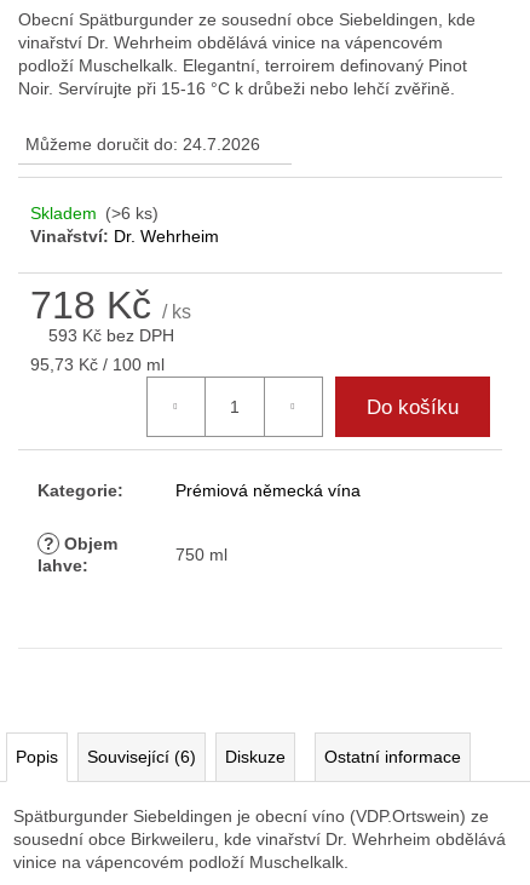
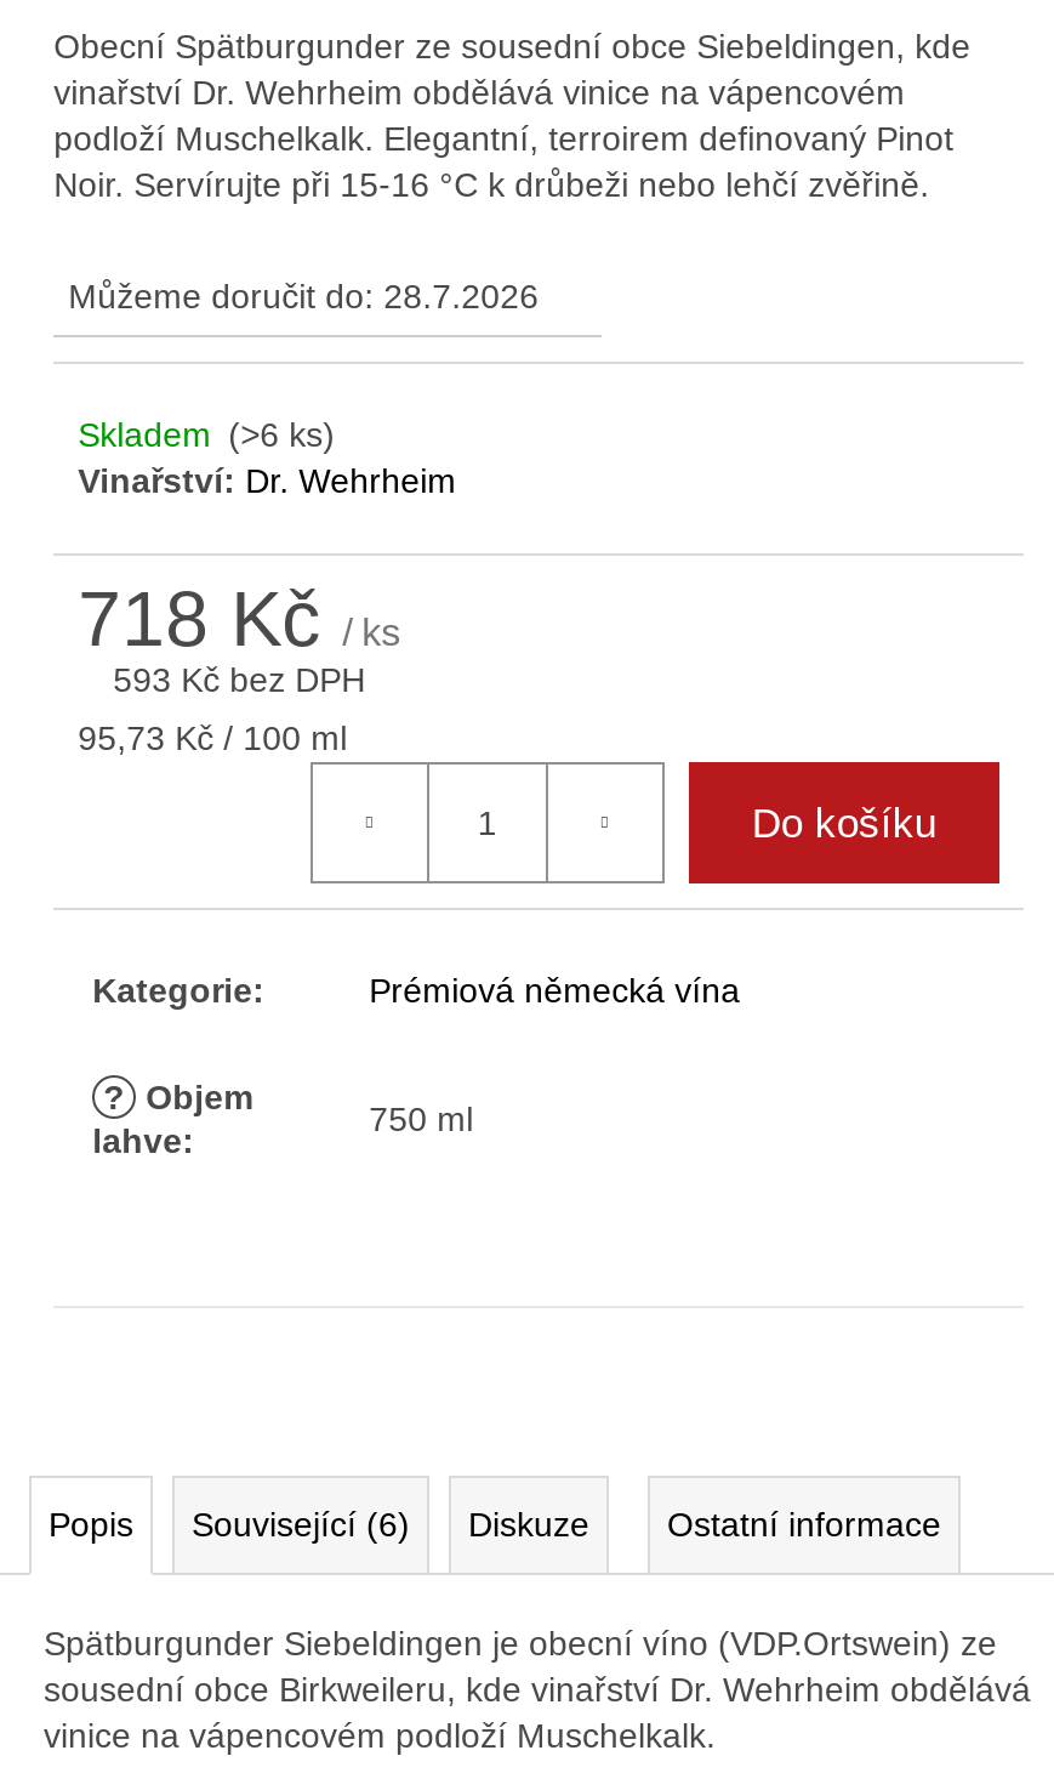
[26,135,260,154] Můžeme doručit do: 24.7.2026 -> [68,278,539,316] Můžeme doručit do: 28.7.2026

